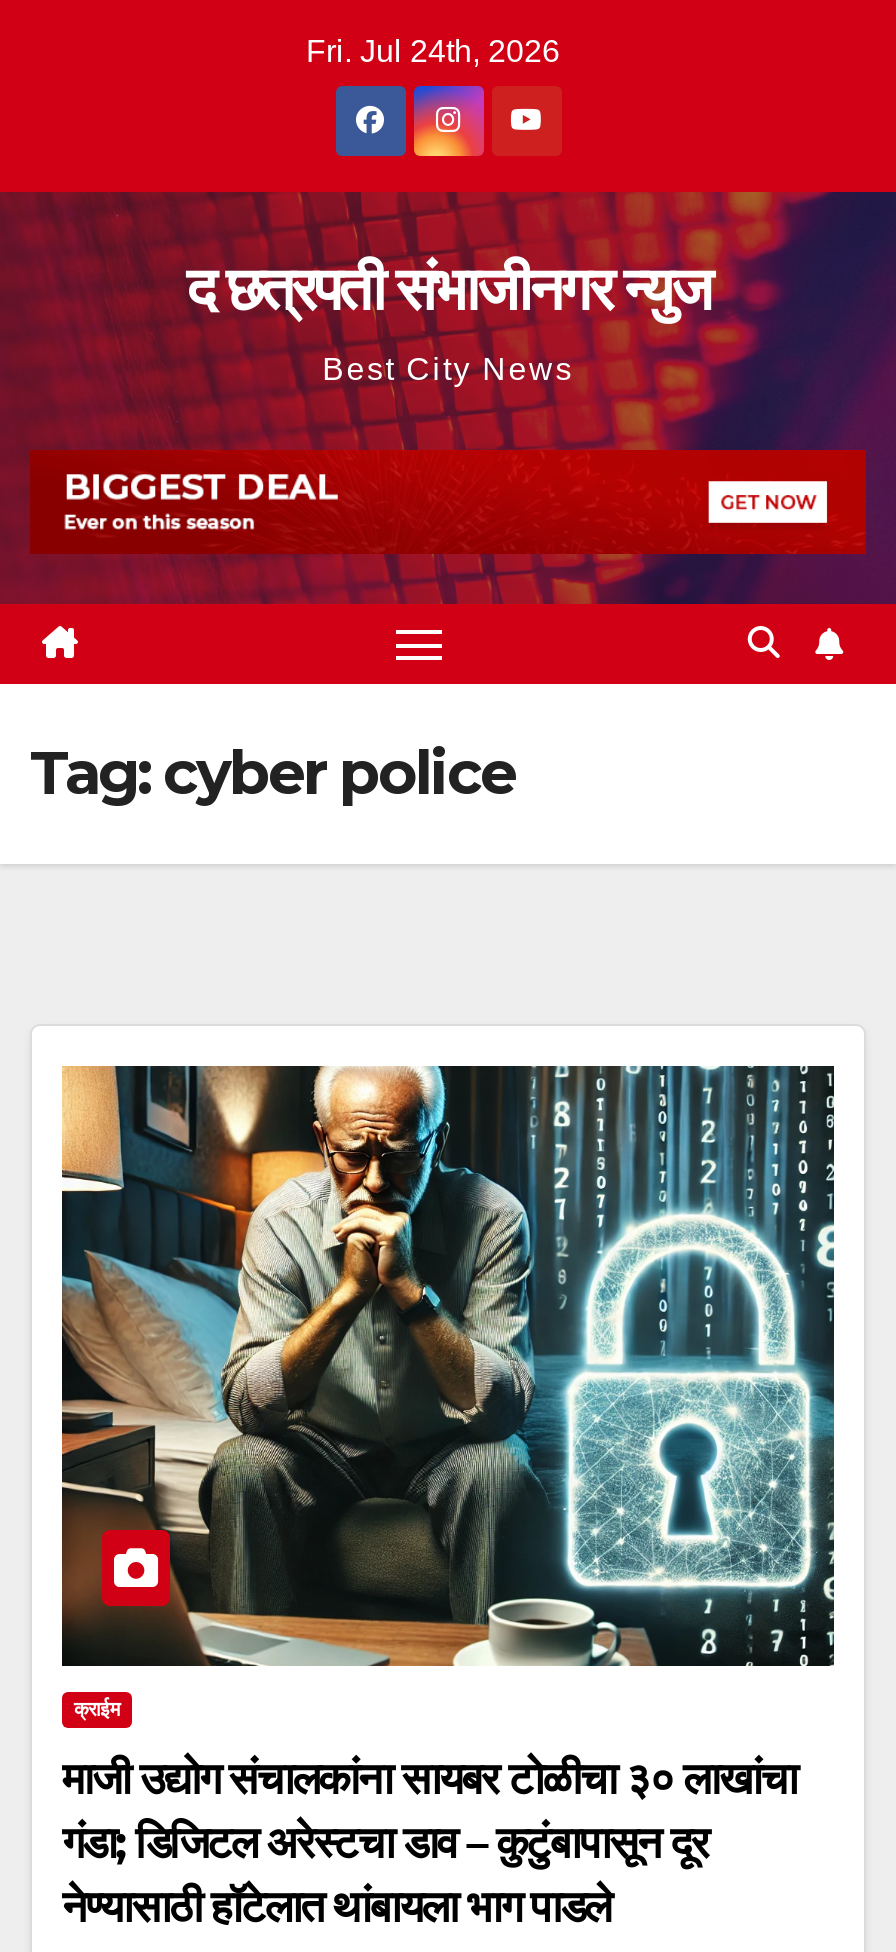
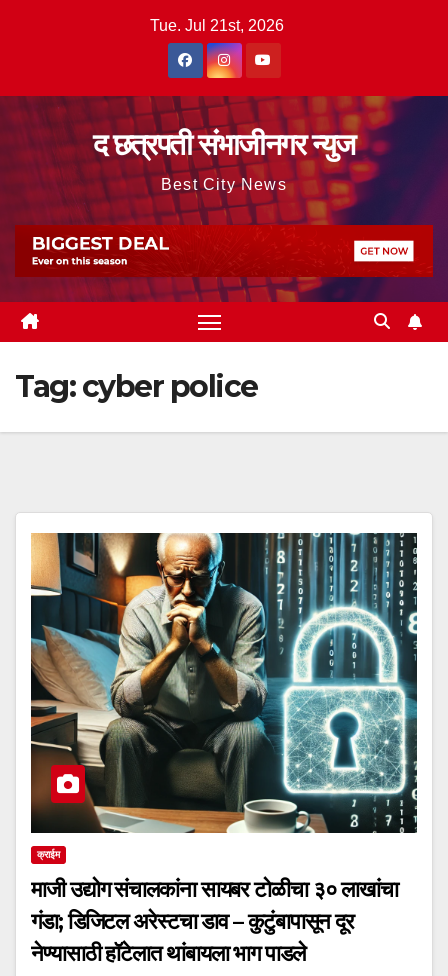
[306,34,560,68] Fri. Jul 24th, 2026 -> [149,17,283,34] Tue. Jul 21st, 2026

